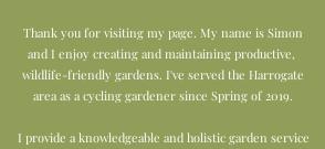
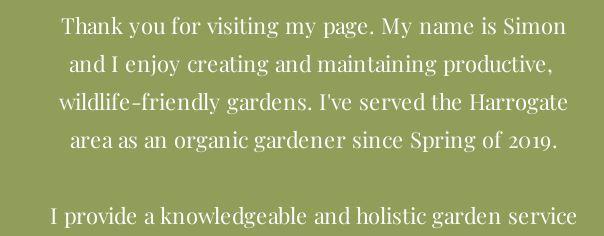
[33,87,293,104] area as a cycling gardener since Spring of 2019. -> [70,124,558,154] area as an organic gardener since Spring of 2019.

